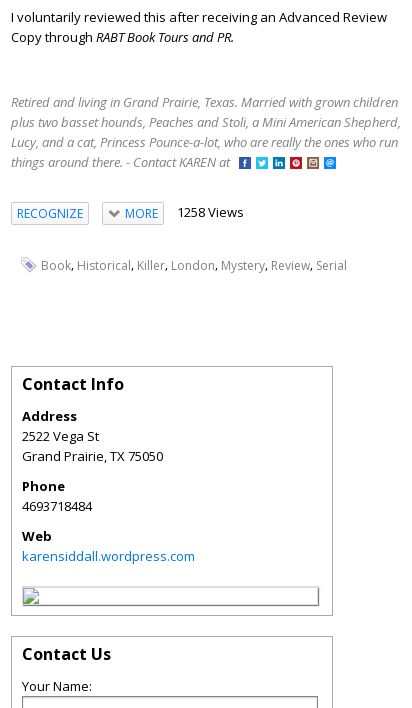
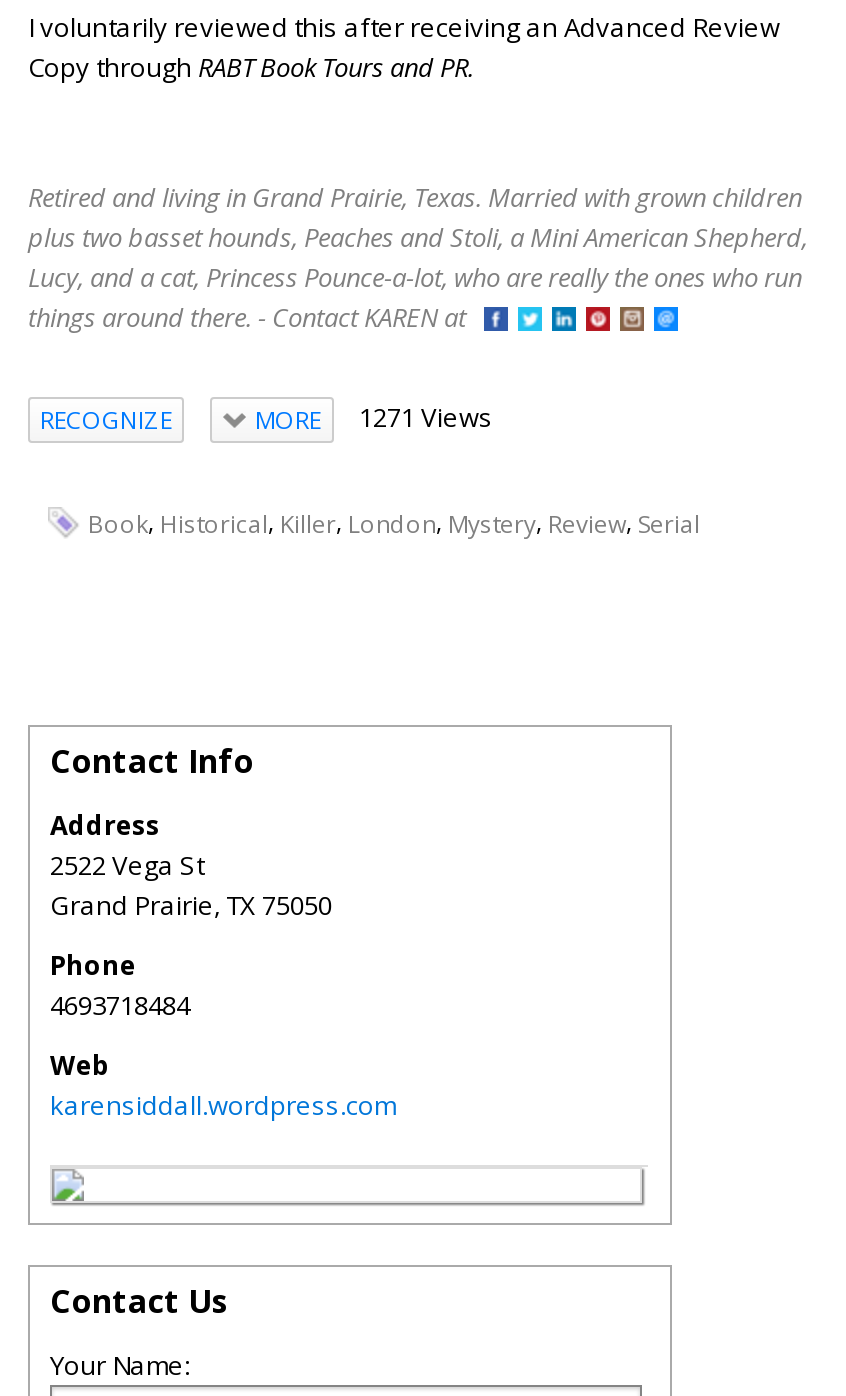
[124,203,243,222] MORE 1258 Views -> [255,399,493,437] MORE 1271 Views

